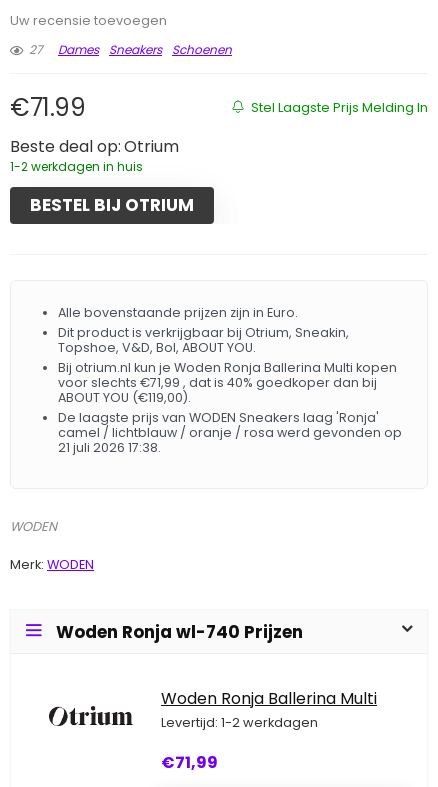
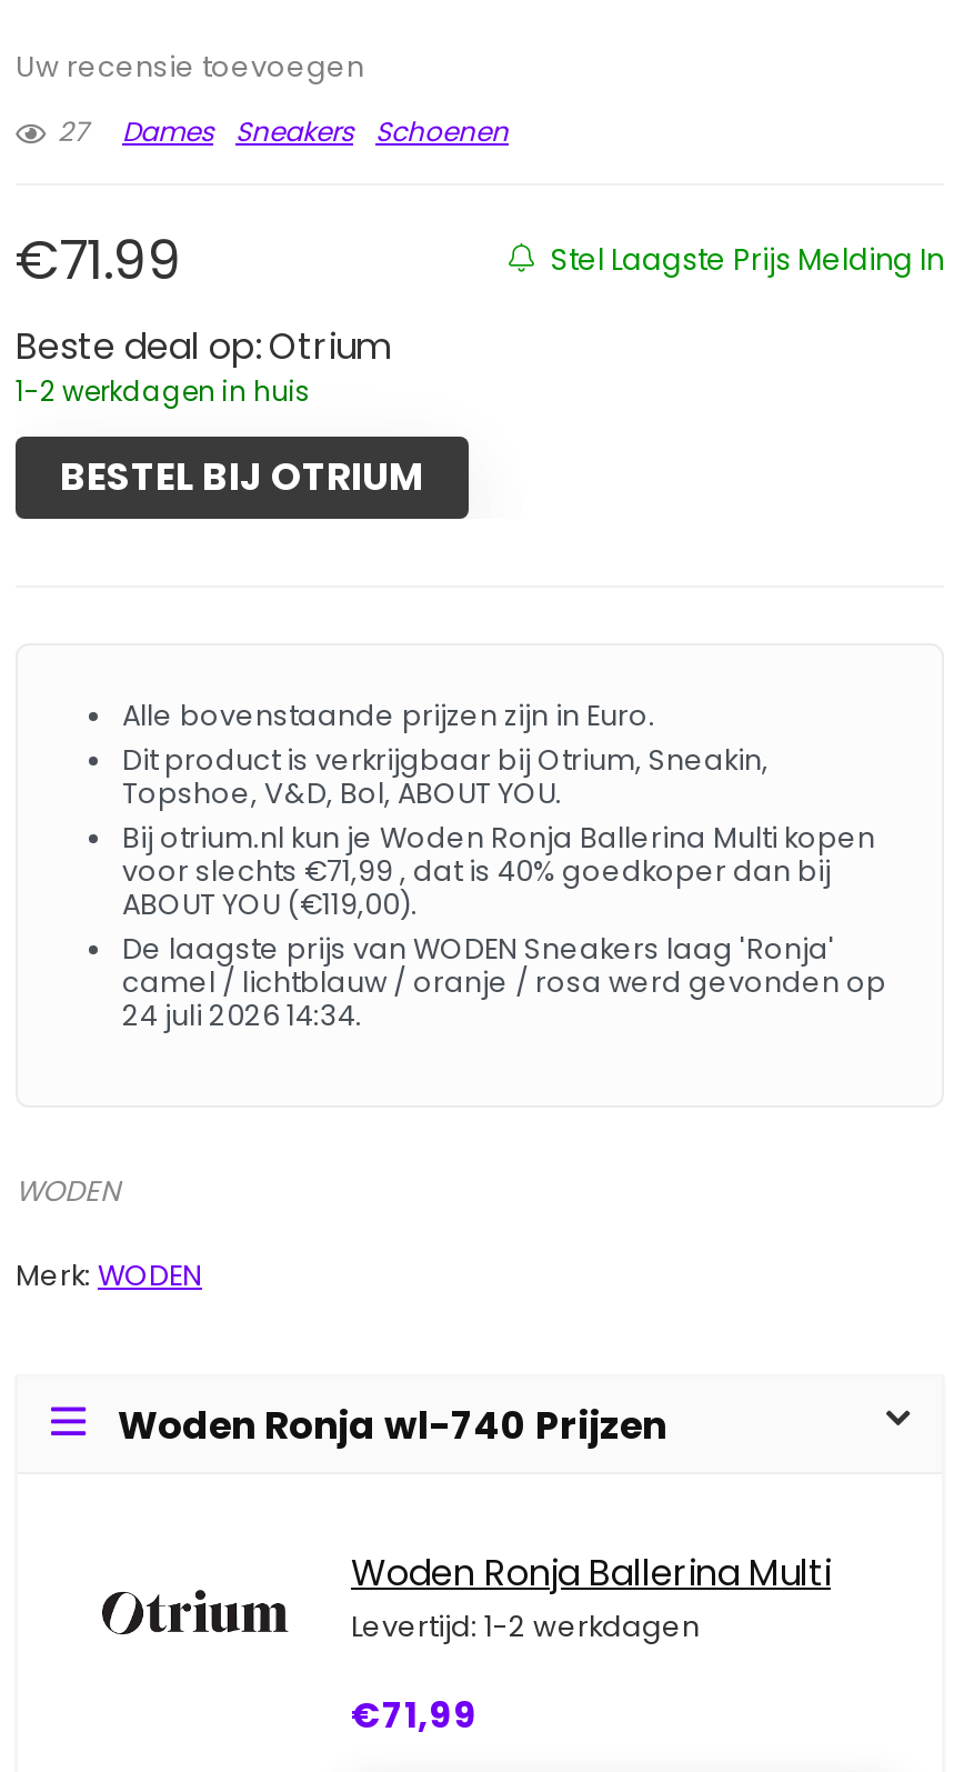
[58,439,161,456] 21 juli 2026 17:38. -> [122,997,362,1034] 24 juli 2026 14:34.

